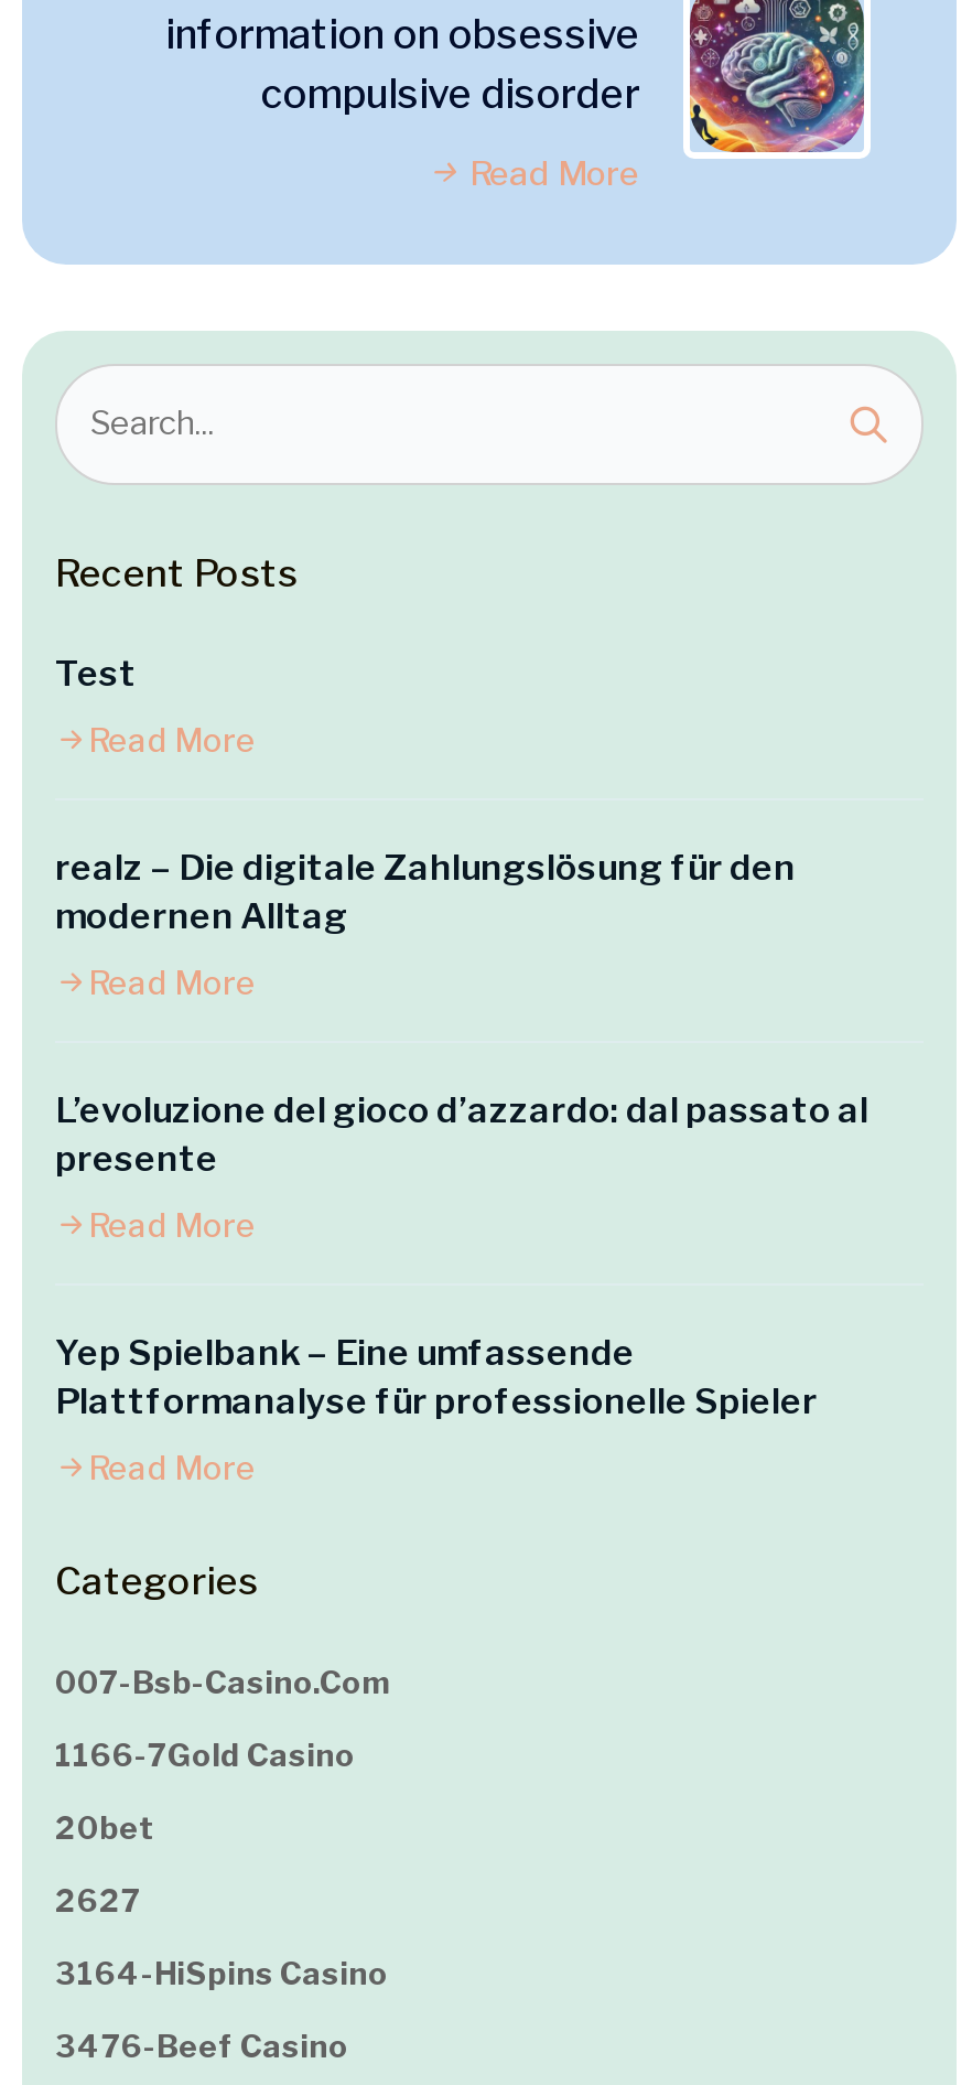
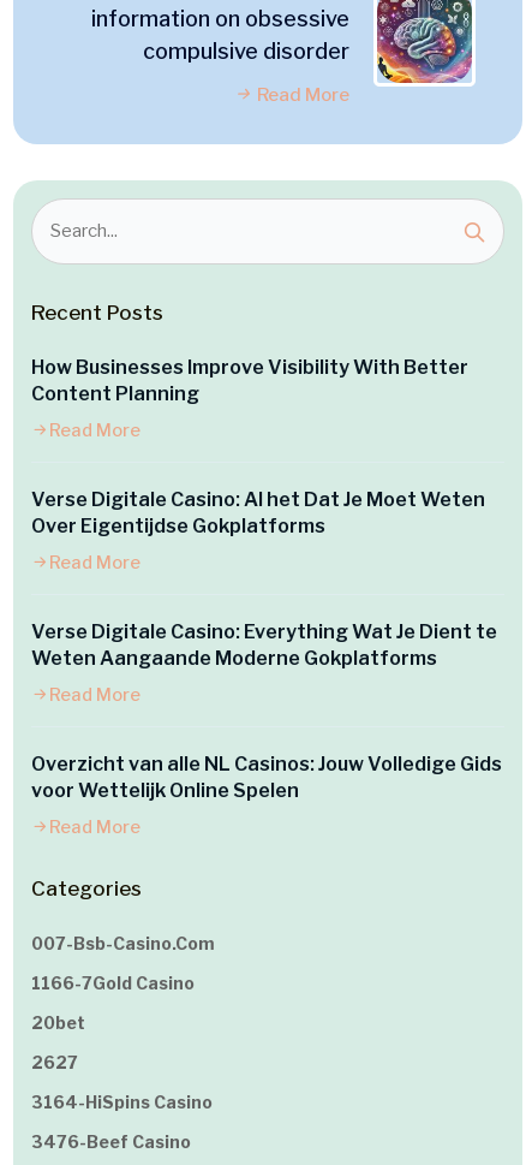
[55,653,137,694] Test -> [31,356,468,405] How Businesses Improve Visibility With Better | Content Planning
[55,847,796,937] realz – Die digitale Zahlungslösung für den | modernen Alltag -> [31,488,485,537] Verse Digitale Casino: Al het Dat Je Moet Weten | Over Eigentijdse Gokplatforms
[55,1089,868,1180] L’evoluzione del gioco d’azzardo: dal passato al | presente -> [31,620,497,670] Verse Digitale Casino: Everything Wat Je Dient te | Weten Aangaande Moderne Gokplatforms
[55,1332,818,1422] Yep Spielbank – Eine umfassende | Plattformanalyse für professionelle Spieler -> [31,753,502,802] Overzicht van alle NL Casinos: Jouw Volledige Gids | voor Wettelijk Online Spelen

